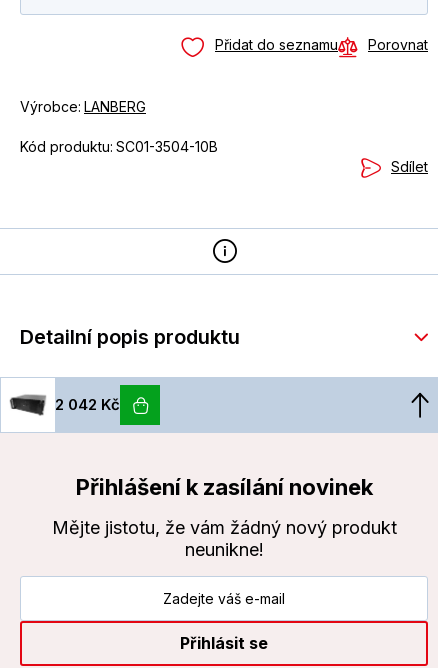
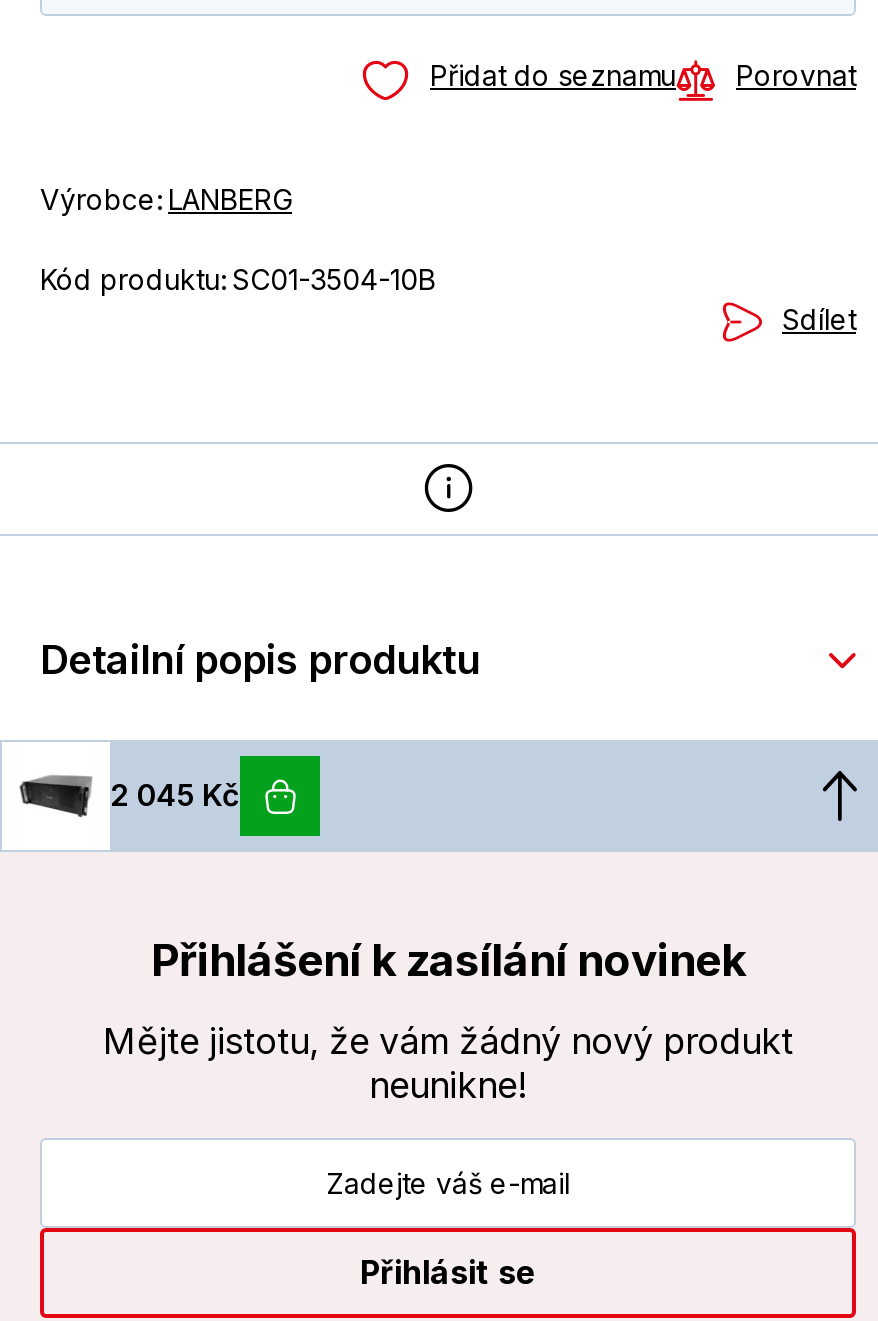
[55,395,120,414] 2 042 Kč -> [110,776,240,814] 2 045 Kč

